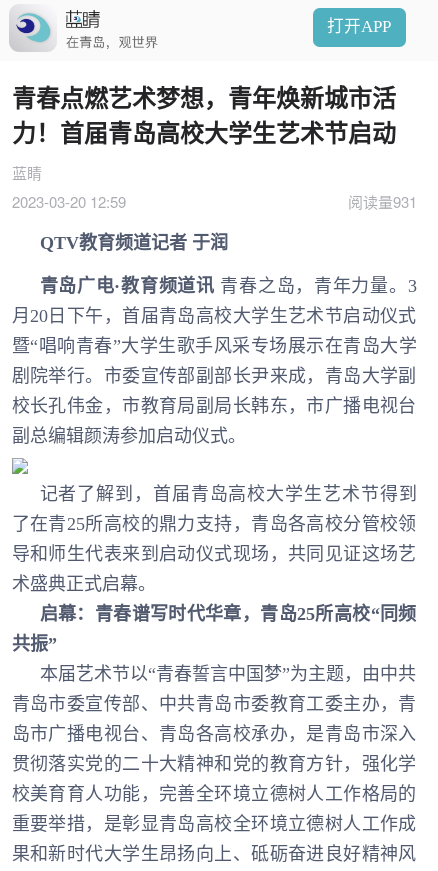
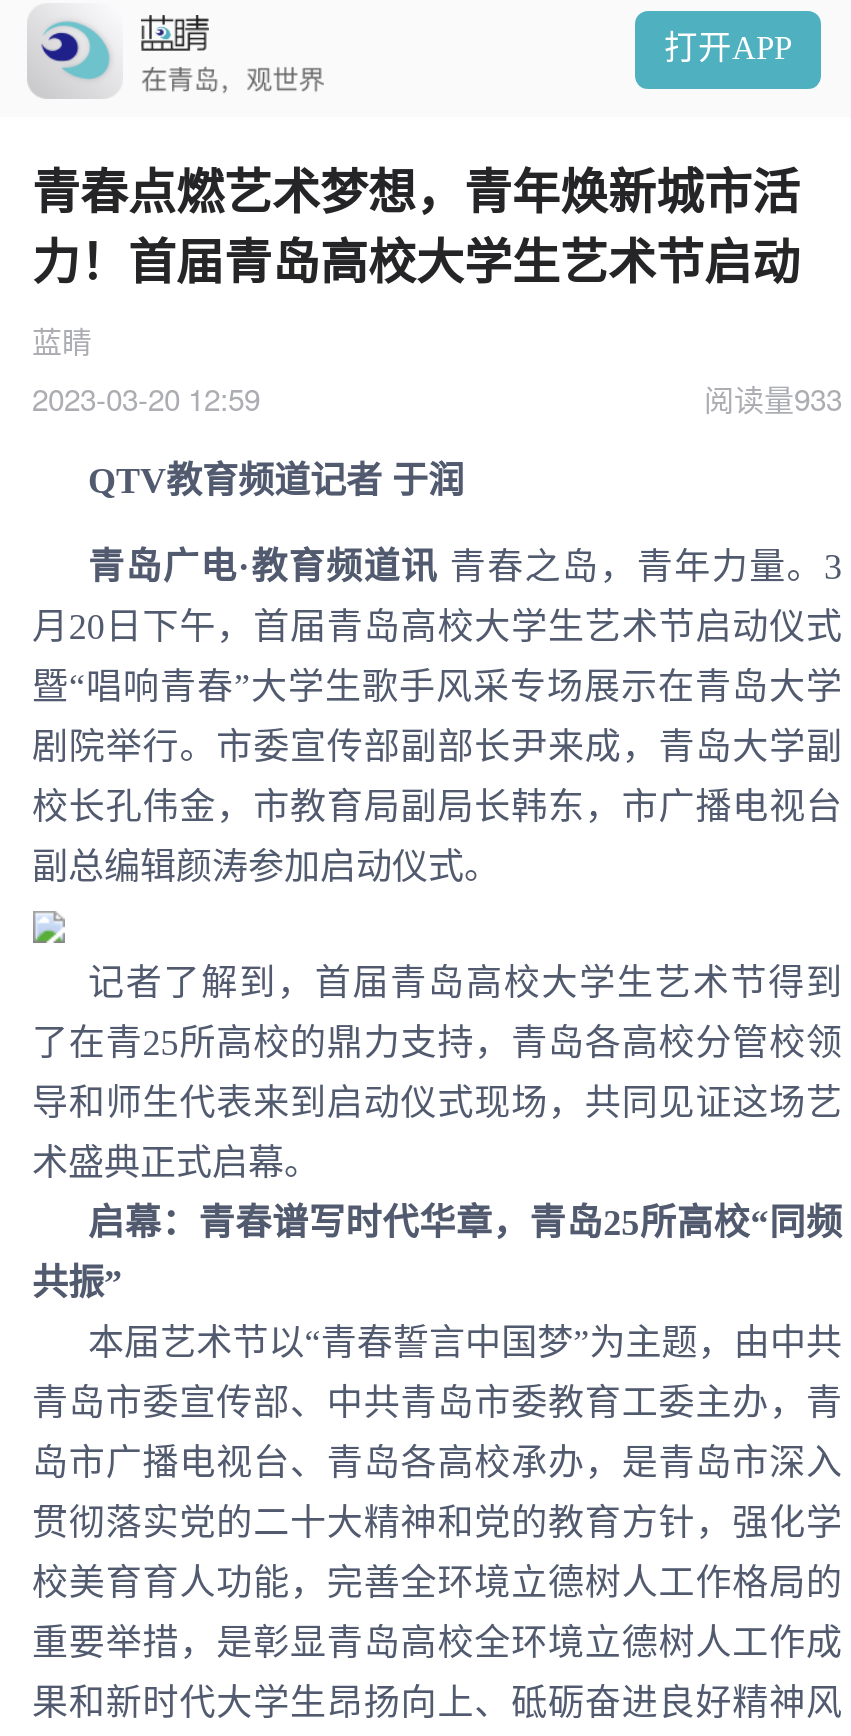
[347,191,416,212] 阅读量931 -> [704,377,842,419] 阅读量933

